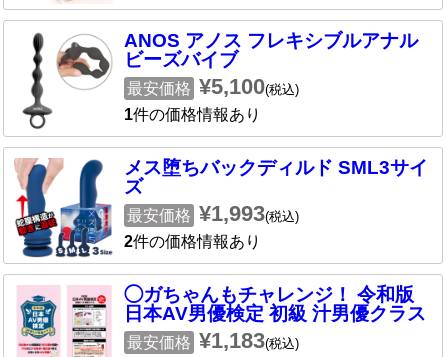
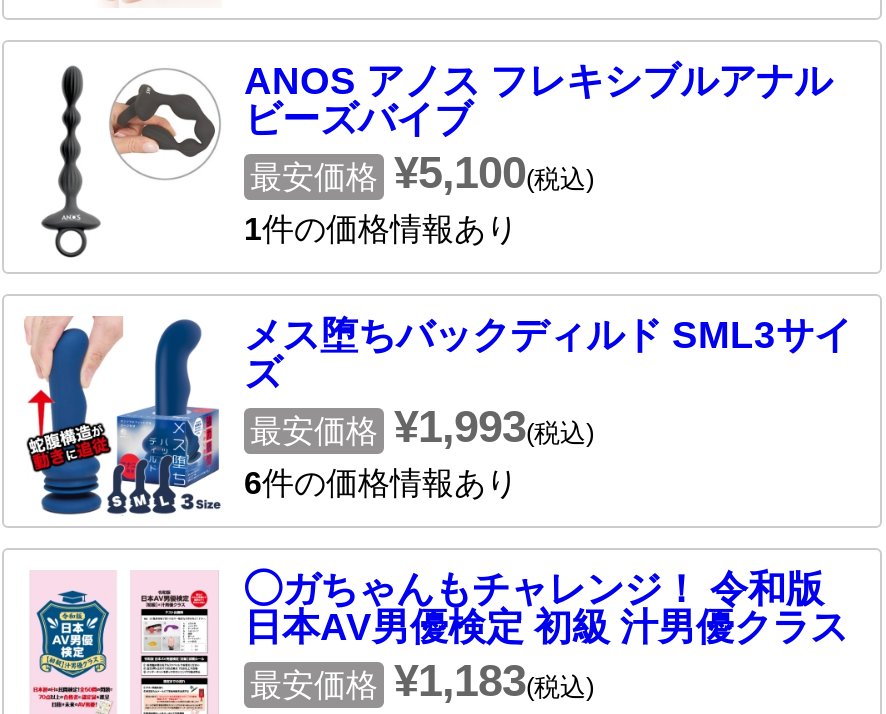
[124,233,261,250] 2件の価格情報あり -> [244,466,518,500] 6件の価格情報あり

